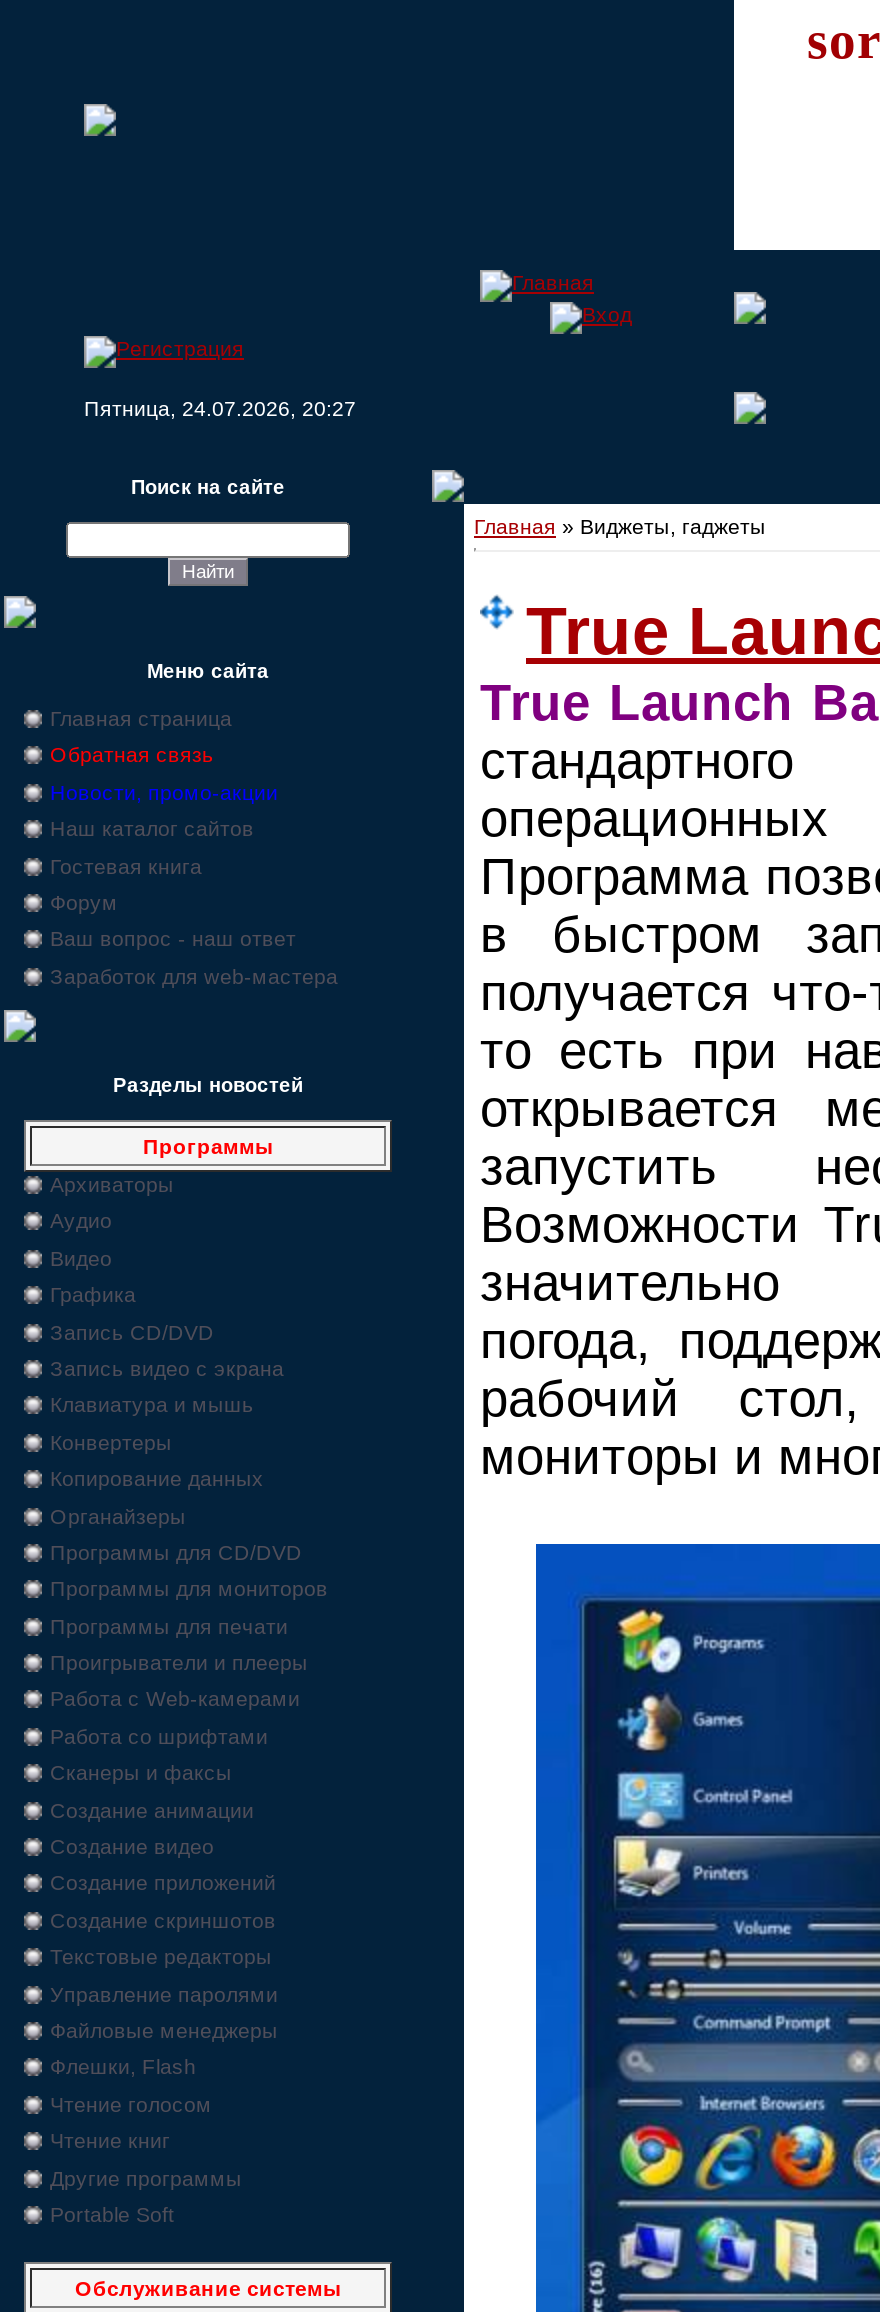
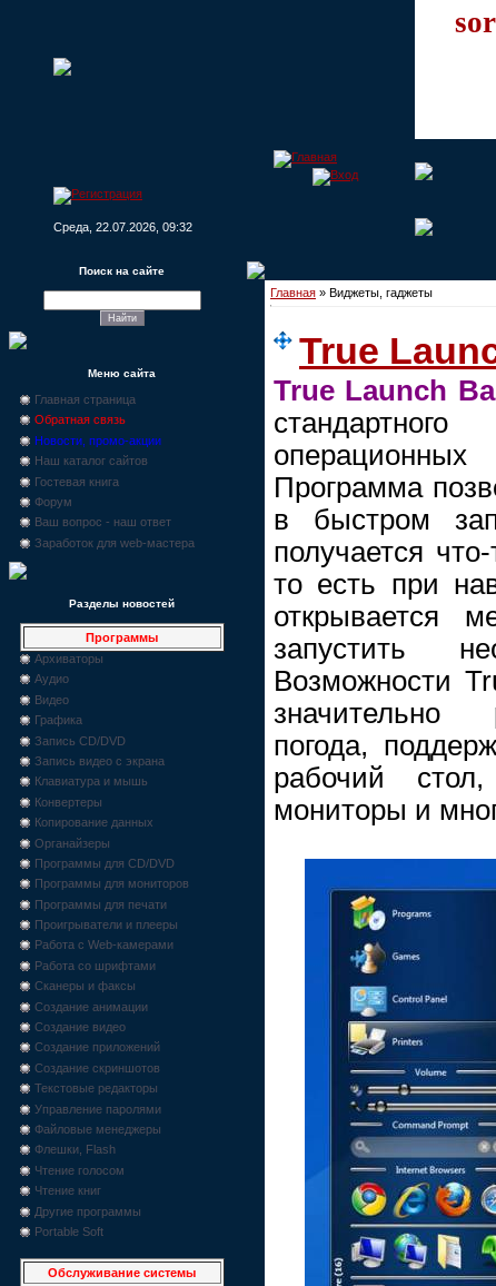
[84,396,356,420] Пятница, 24.07.2026, 20:27 -> [53,220,192,234] Среда, 22.07.2026, 09:32

